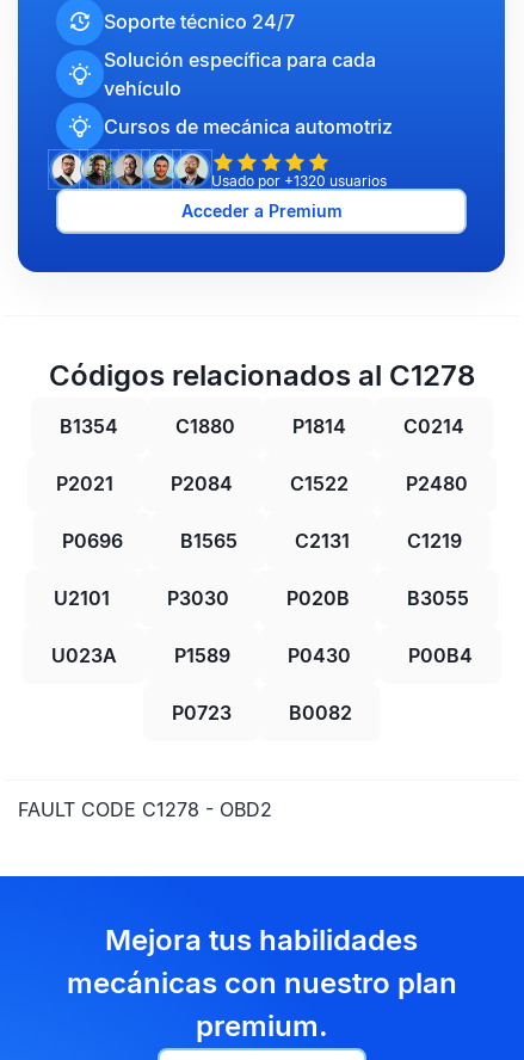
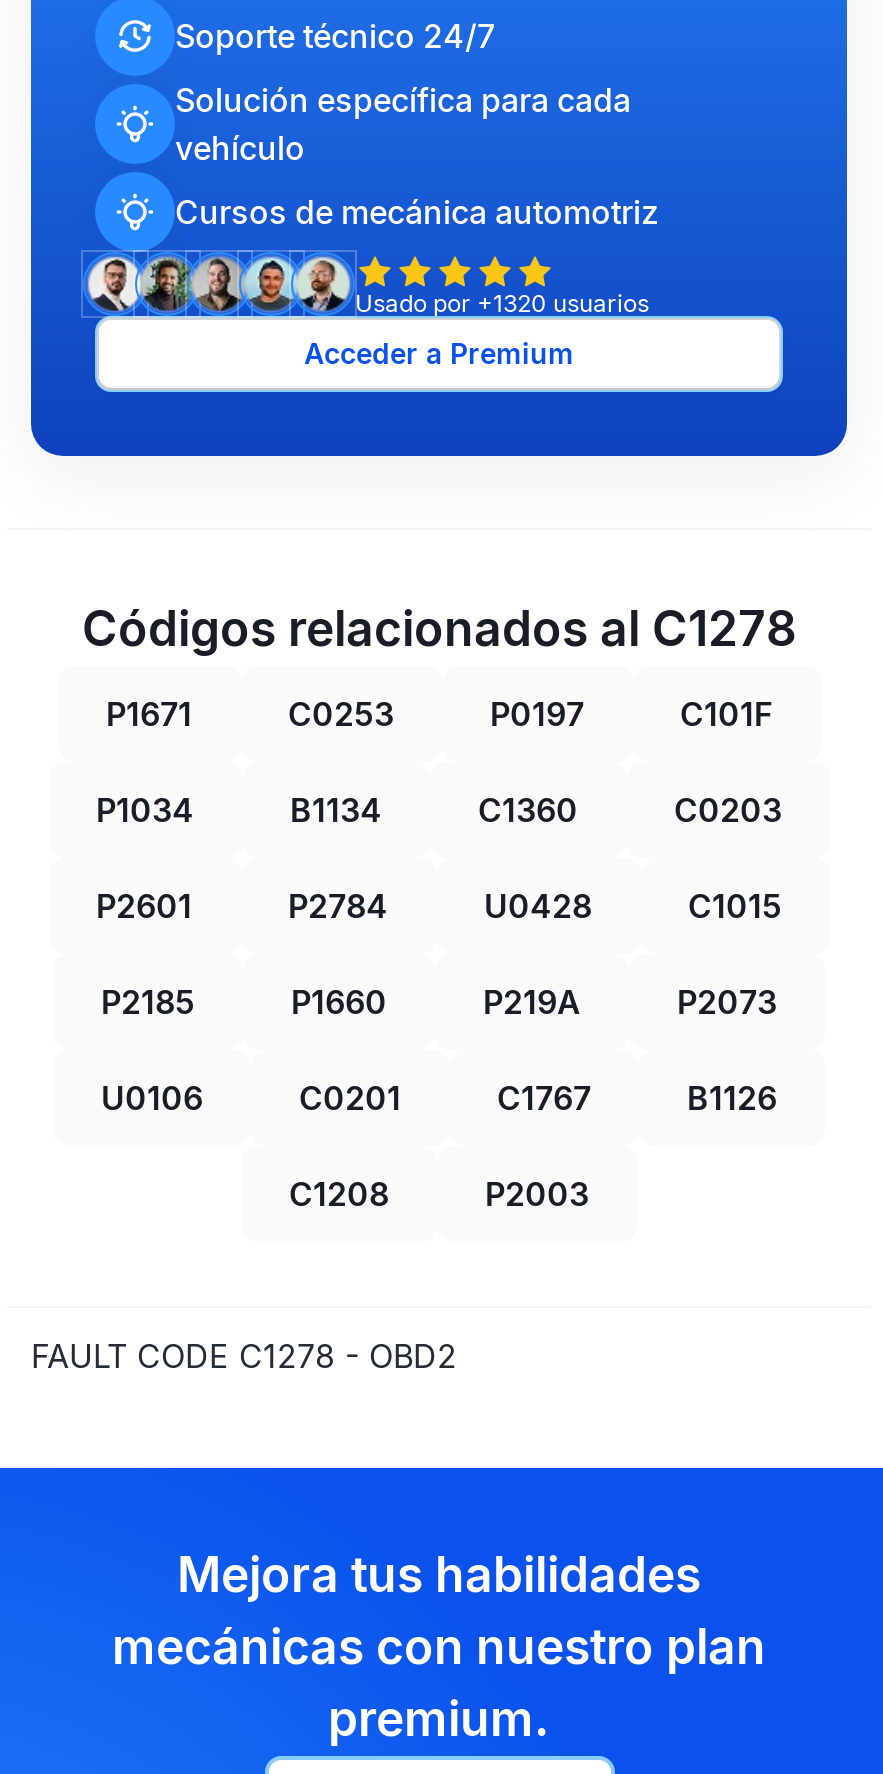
[59,414,464,438] B1354 | C1880 | P1814 | C0214 -> [106,694,772,734] P1671 | C0253 | P0197 | C101F
[56,472,467,495] P2021 | P2084 | C1522 | P2480 -> [96,790,782,830] P1034 | B1134 | C1360 | C0203
[61,529,461,553] P0696 | B1565 | C2131 | C1219 -> [96,886,782,926] P2601 | P2784 | U0428 | C1015
[54,586,469,610] U2101 | P3030 | P020B | B3055 -> [101,982,777,1022] P2185 | P1660 | P219A | P2073
[51,643,472,667] U023A | P1589 | P0430 | P00B4 -> [101,1078,777,1118] U0106 | C0201 | C1767 | B1126
[171,701,352,725] P0723 | B0082 -> [289,1174,589,1214] C1208 | P2003

